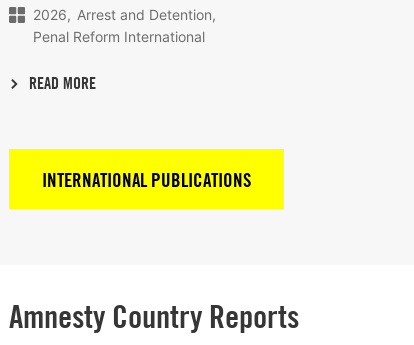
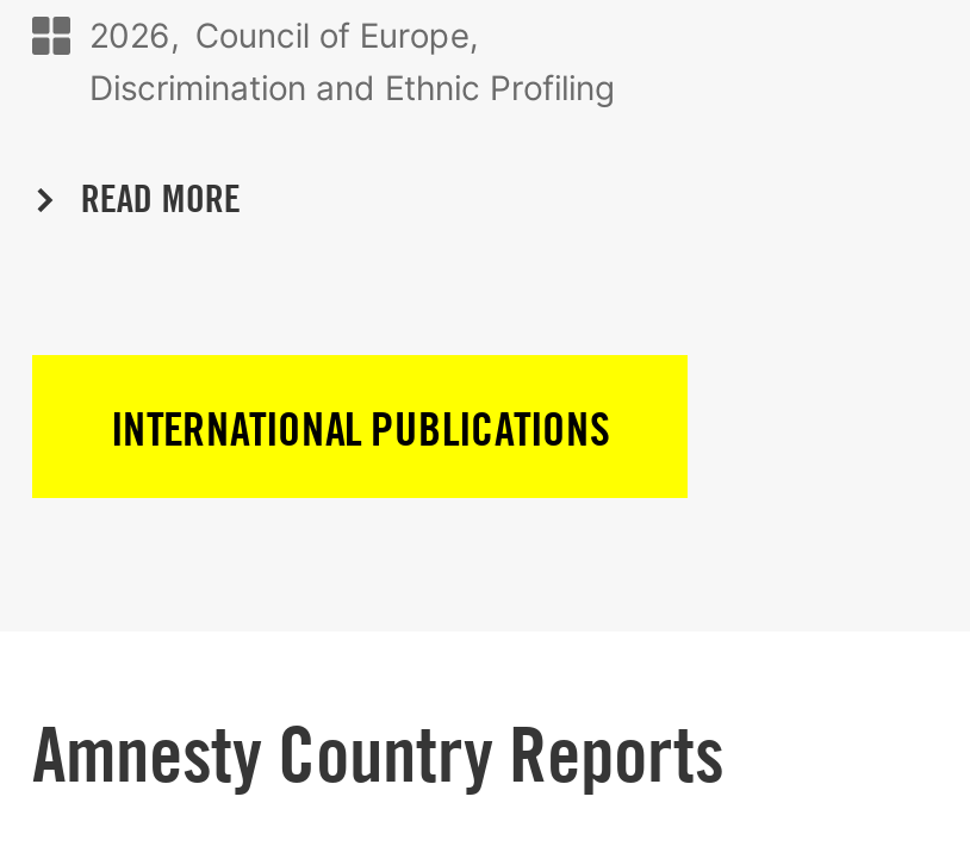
[33,6,212,45] Arrest and Detention | Penal Reform International -> [89,15,616,108] Council of Europe | Discrimination and Ethnic Profiling

